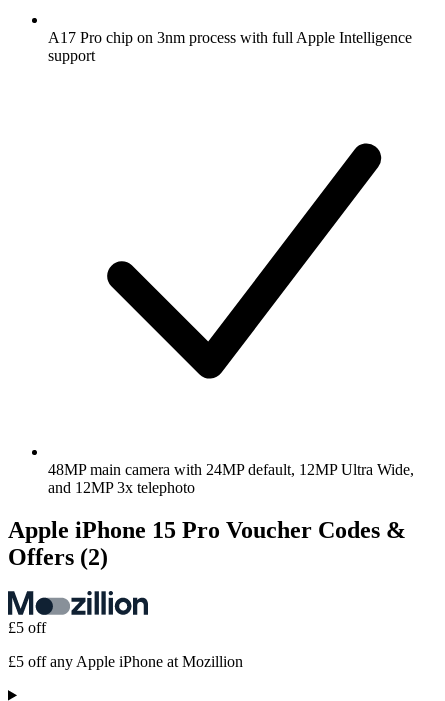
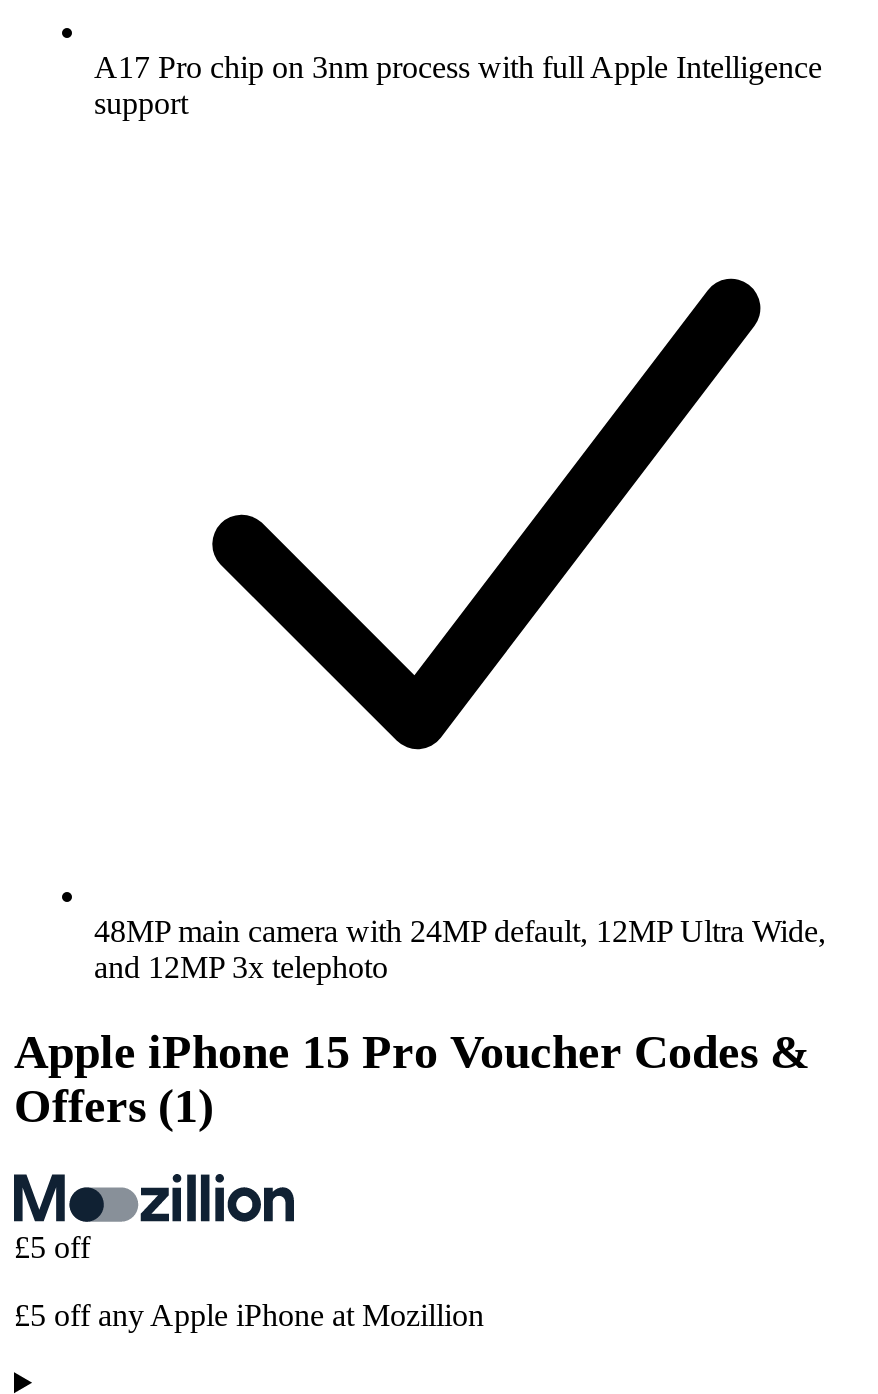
[8,544,108,570] Offers (2) -> [14,1079,214,1131] Offers (1)

